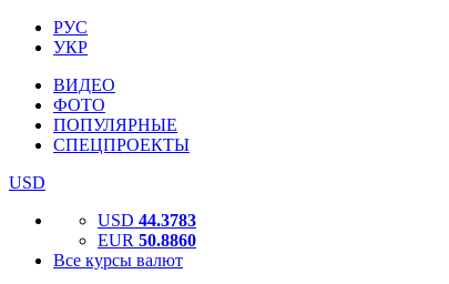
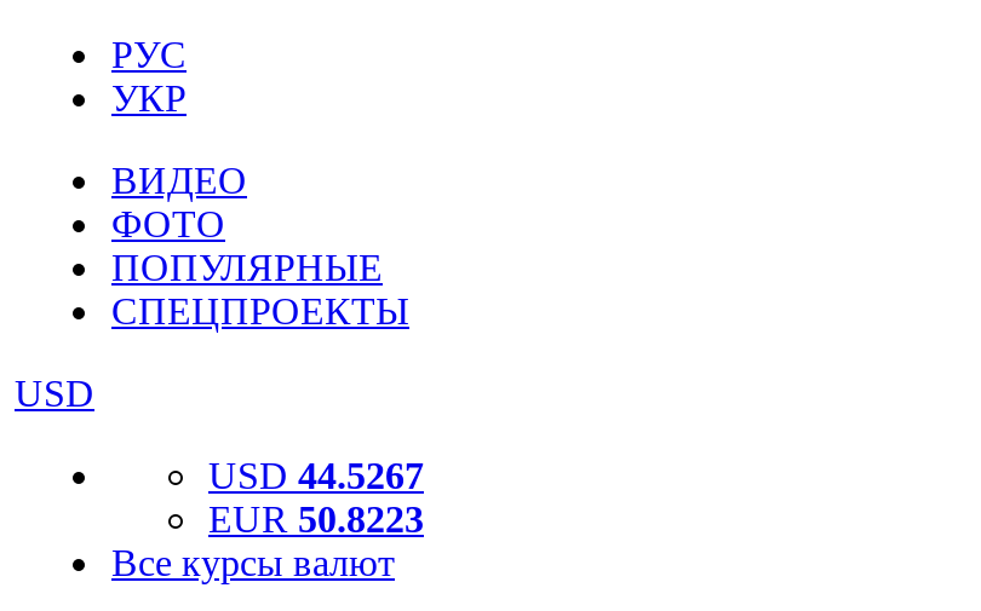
[98,211,196,230] USD 44.3783 -> [208,455,424,496] USD 44.5267
[98,231,196,250] EUR 50.8860 -> [208,498,424,540] EUR 50.8223

